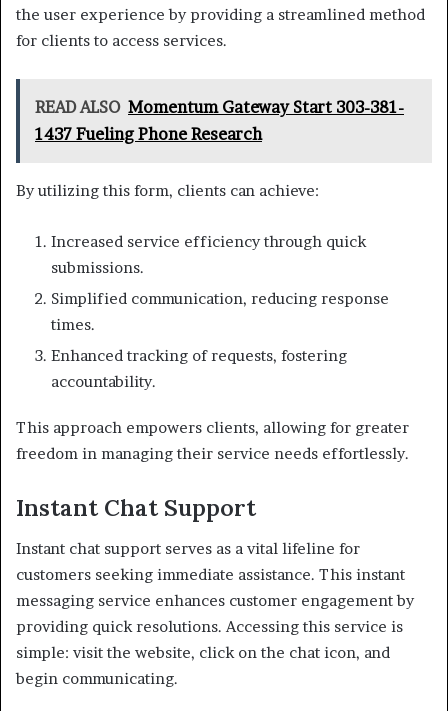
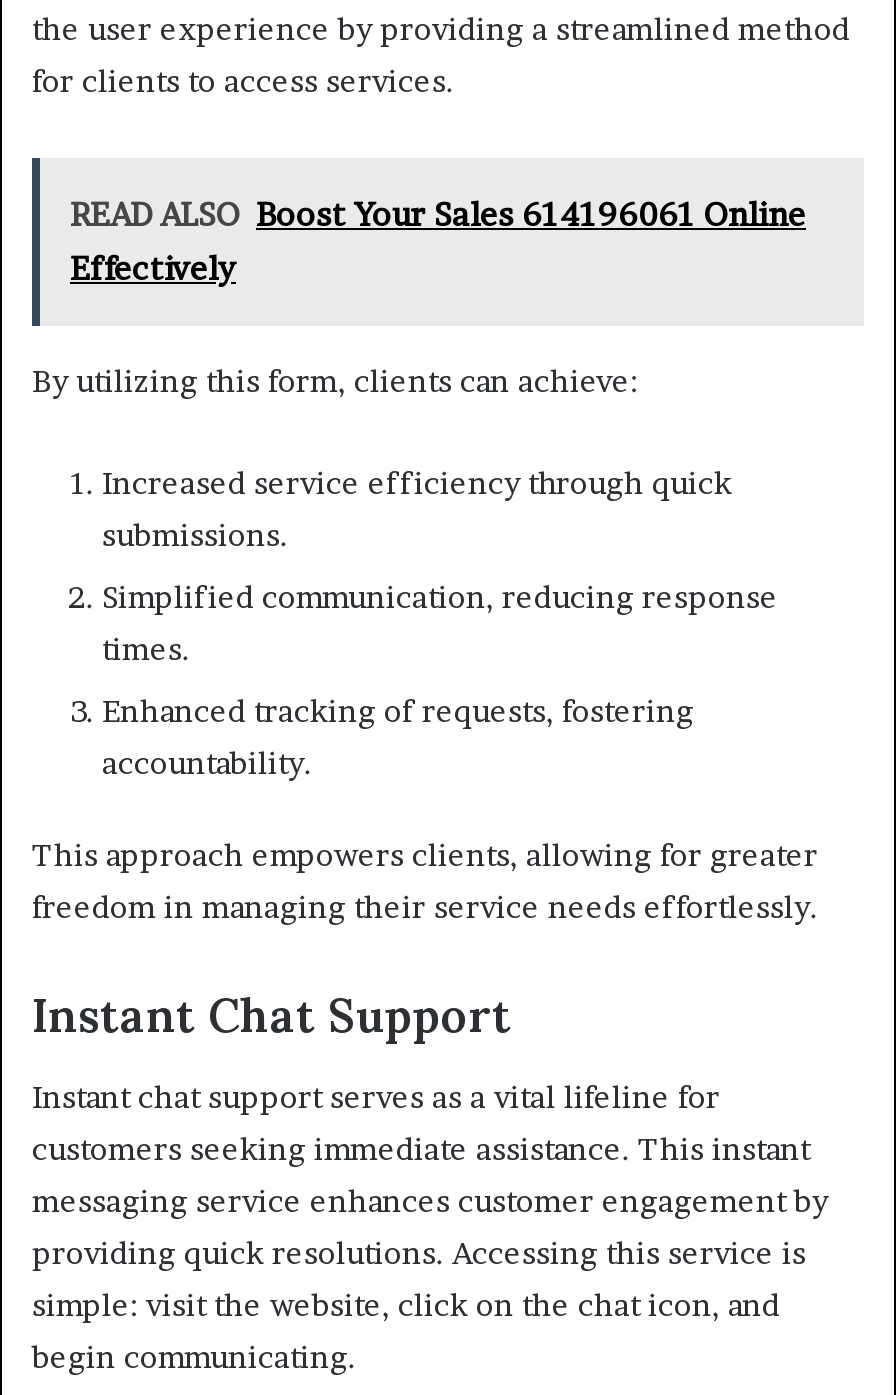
[35,97,404,144] READ ALSO Momentum Gateway Start 303-381- | 1437 Fueling Phone Research -> [70,194,806,288] READ ALSO Boost Your Sales 614196061 Online | Effectively

